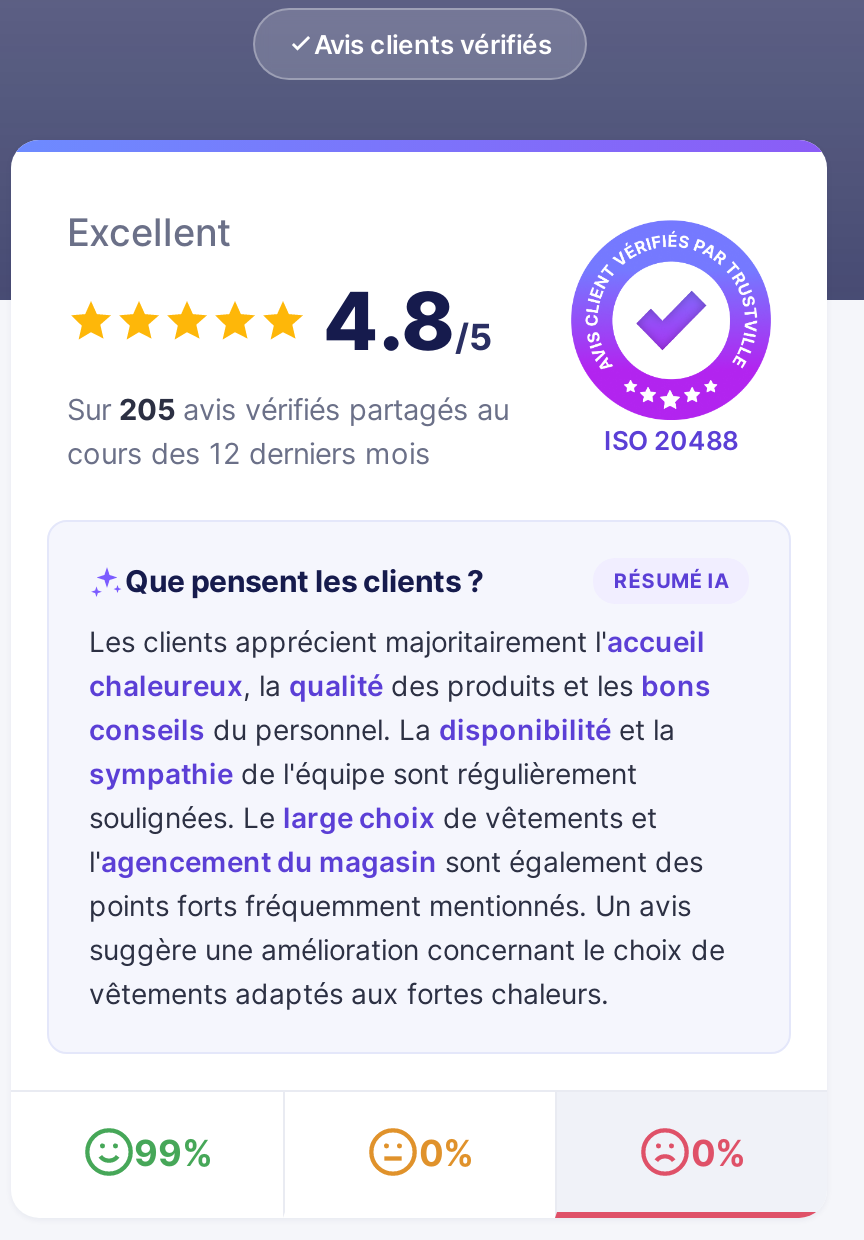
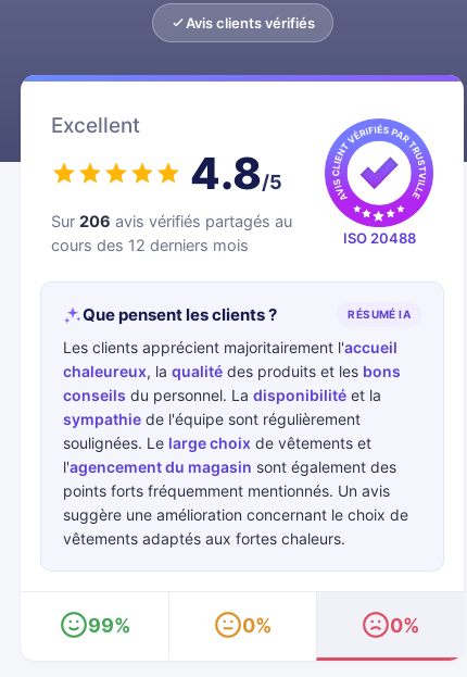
[67,392,509,428] Sur 205 avis vérifiés partagés au -> [51,212,292,231] Sur 206 avis vérifiés partagés au

